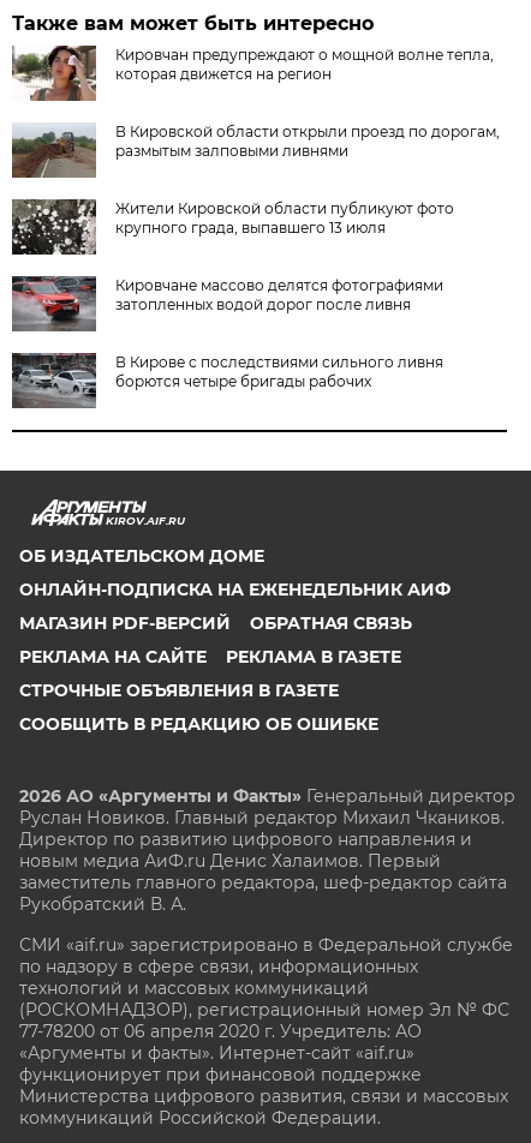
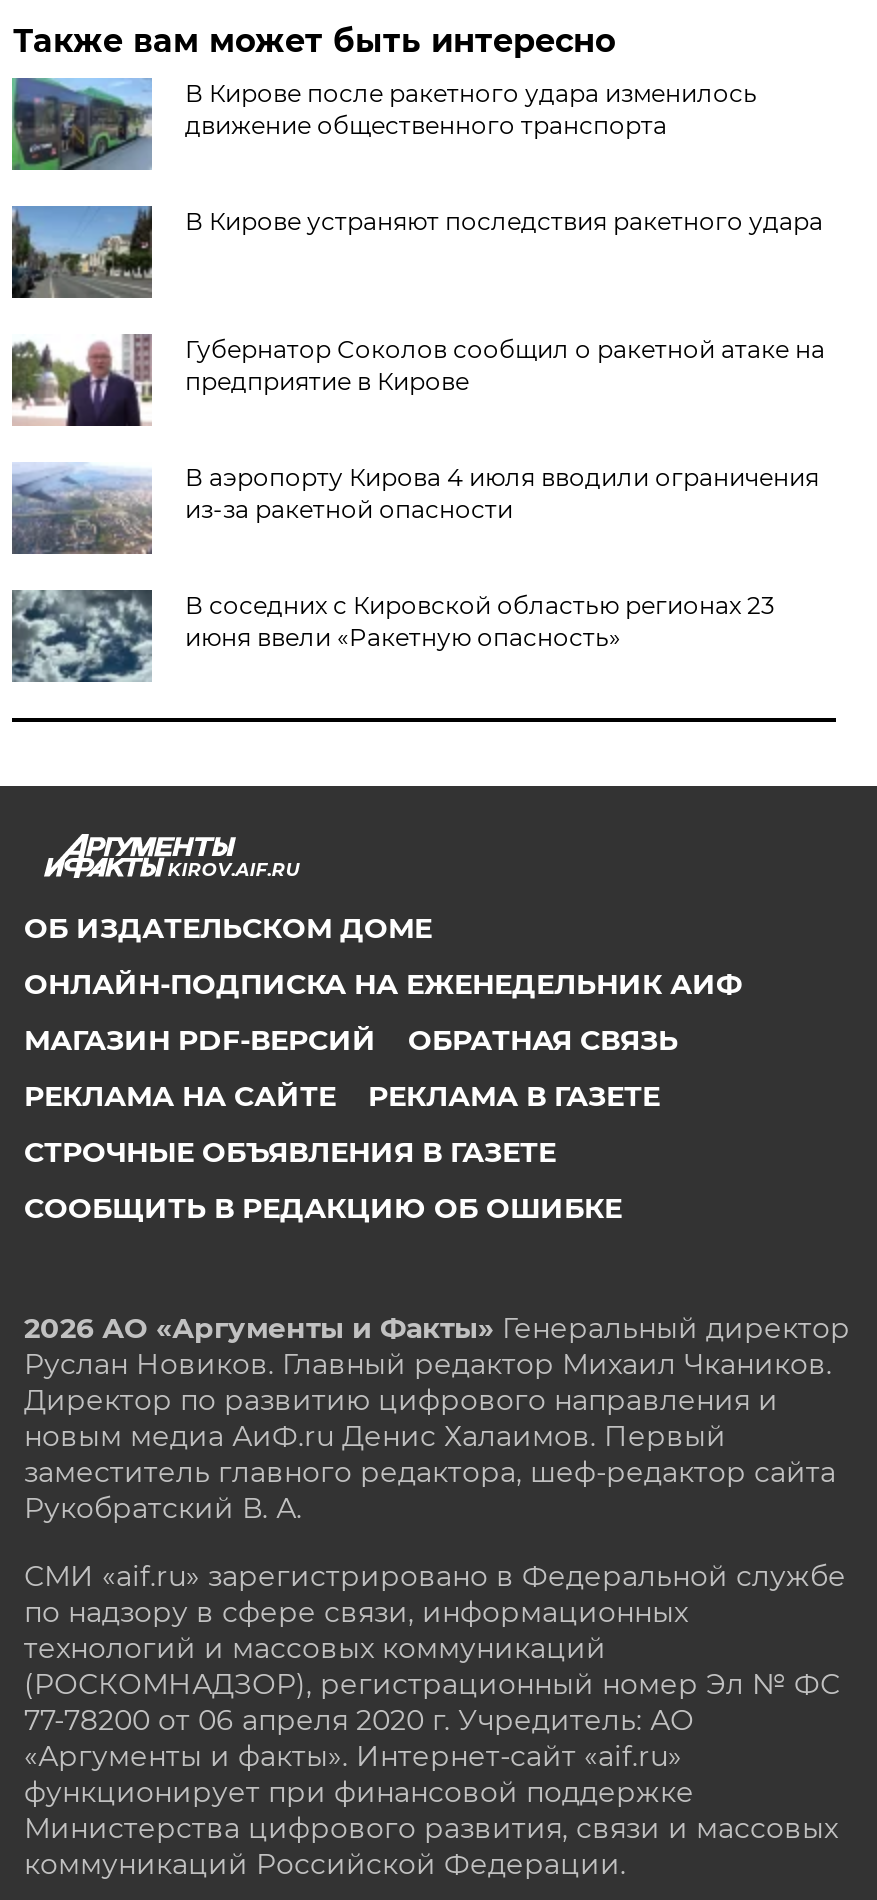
[12,44,494,102] [image] | Кировчан предупреждают о мощной волне тепла, | которая движется на регион -> [10,76,757,172] [image] | В Кирове после ракетного удара изменилось | движение общественного транспорта
[11,122,500,179] [image] | В Кировской области открыли проезд по дорогам, | размытым залповыми ливнями -> [10,204,823,300] [image] | В Кирове устраняют последствия ракетного удара
[11,198,455,256] [image] | Жители Кировской области публикуют фото | крупного града, выпавшего 13 июля -> [12,334,825,428] [image] | Губернатор Соколов сообщил о ракетной атаке на | предприятие в Кирове
[11,275,444,331] [image] | Кировчане массово делятся фотографиями | затопленных водой дорог после ливня -> [12,462,819,554] [image] | В аэропорту Кирова 4 июля вводили ограничения | из-за ракетной опасности
[12,352,444,408] [image] | В Кирове с последствиями сильного ливня | борются четыре бригады рабочих -> [10,588,775,684] [image] | В соседних с Кировской областью регионах 23 | июня ввели «Ракетную опасность»

